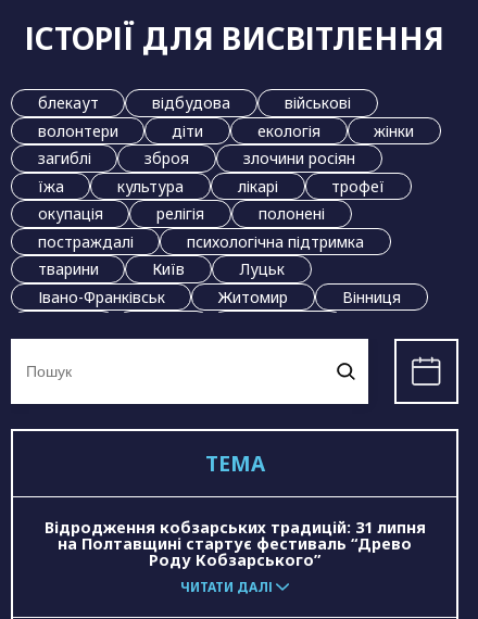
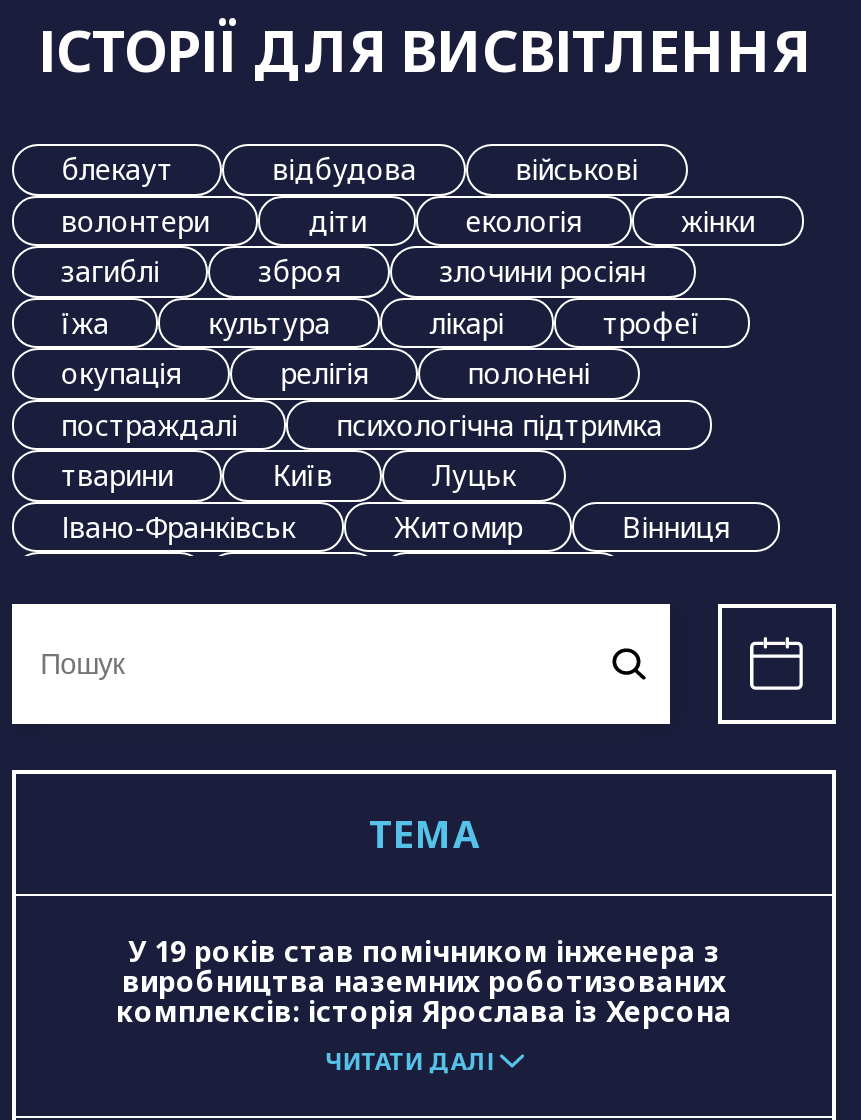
[44,517,425,570] Відродження кобзарських традицій: 31 липня | на Полтавщині стартує фестиваль “Древо | Роду Кобзарського” -> [116,932,732,1030] У 19 років став помічником інженера з | виробництва наземних роботизованих | комплексів: історія Ярослава із Херсона

